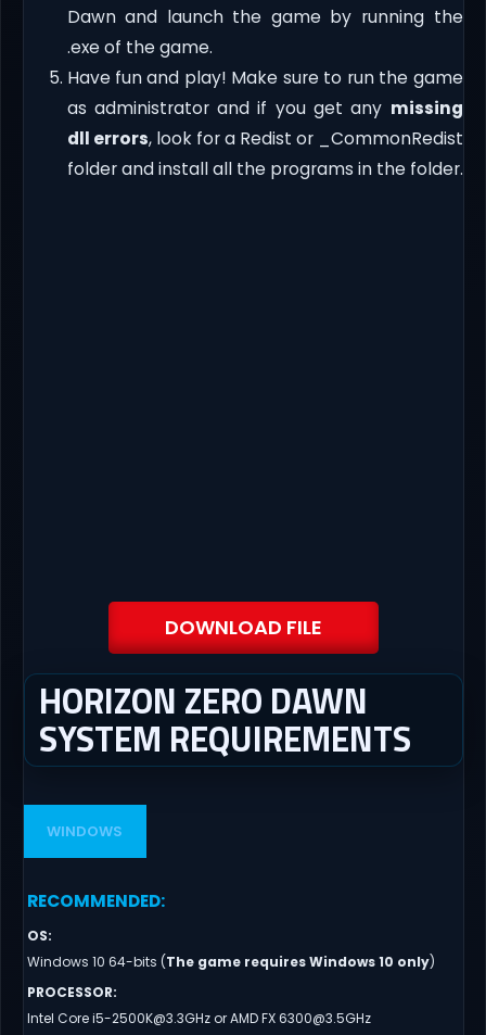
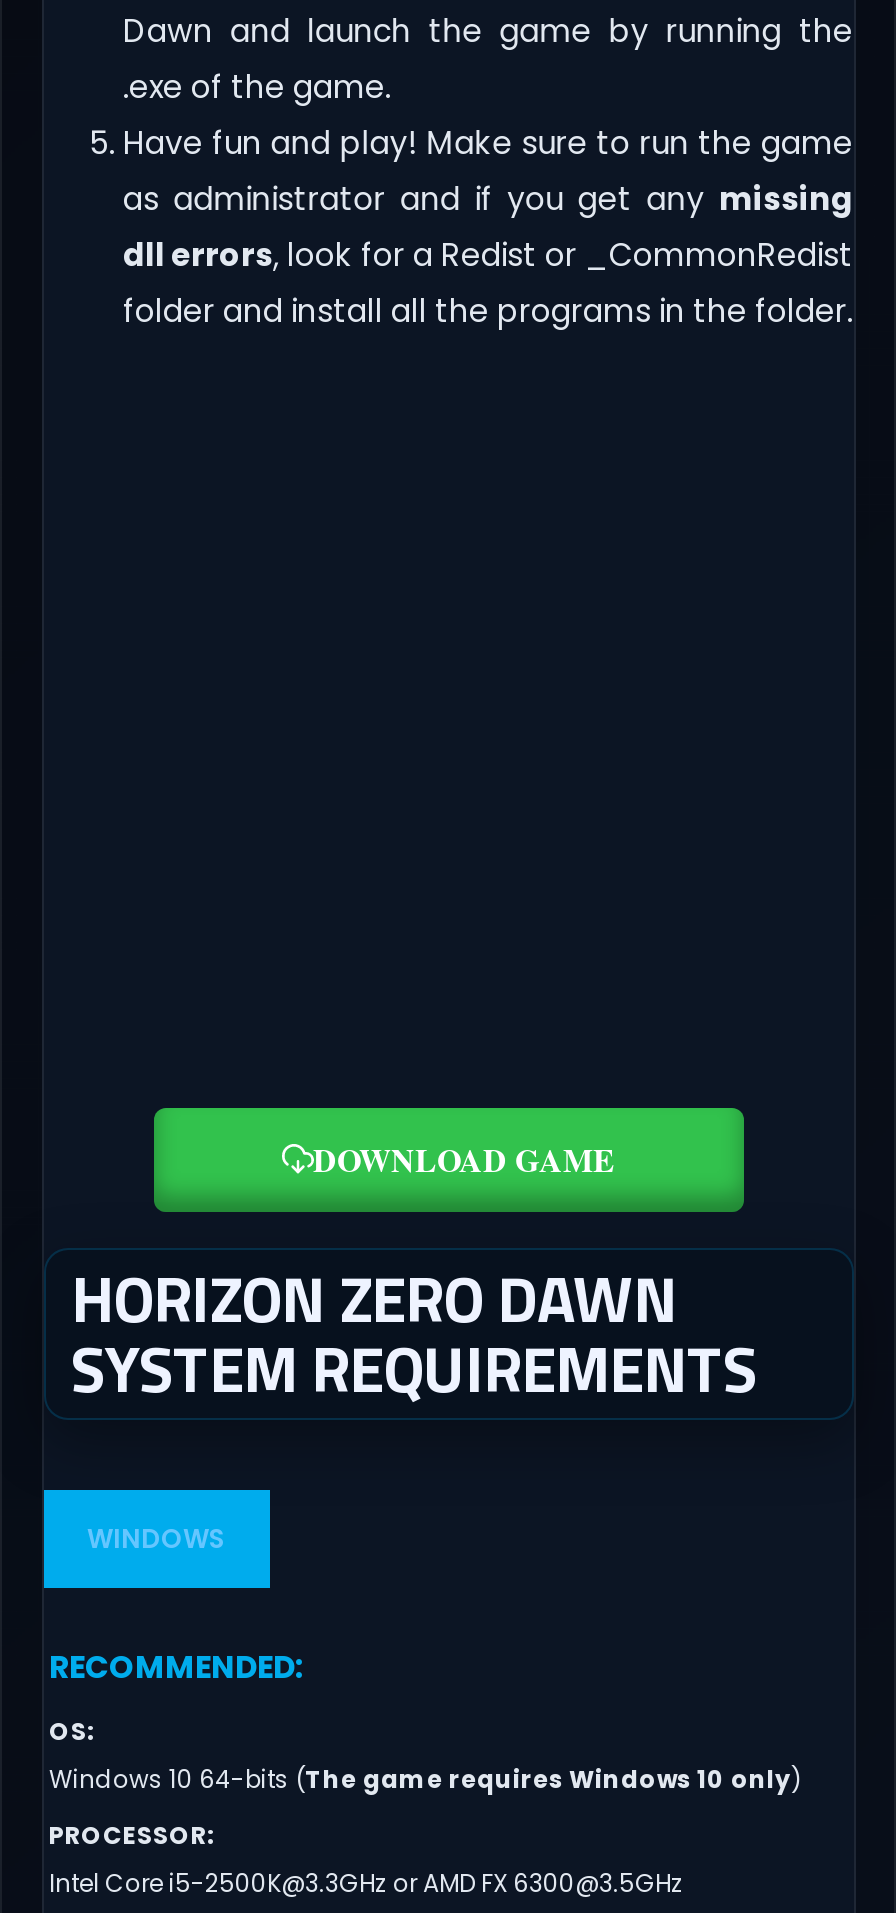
[164,613,322,640] DOWNLOAD FILE -> [313,1135,615,1181] DOWNLOAD GAME

